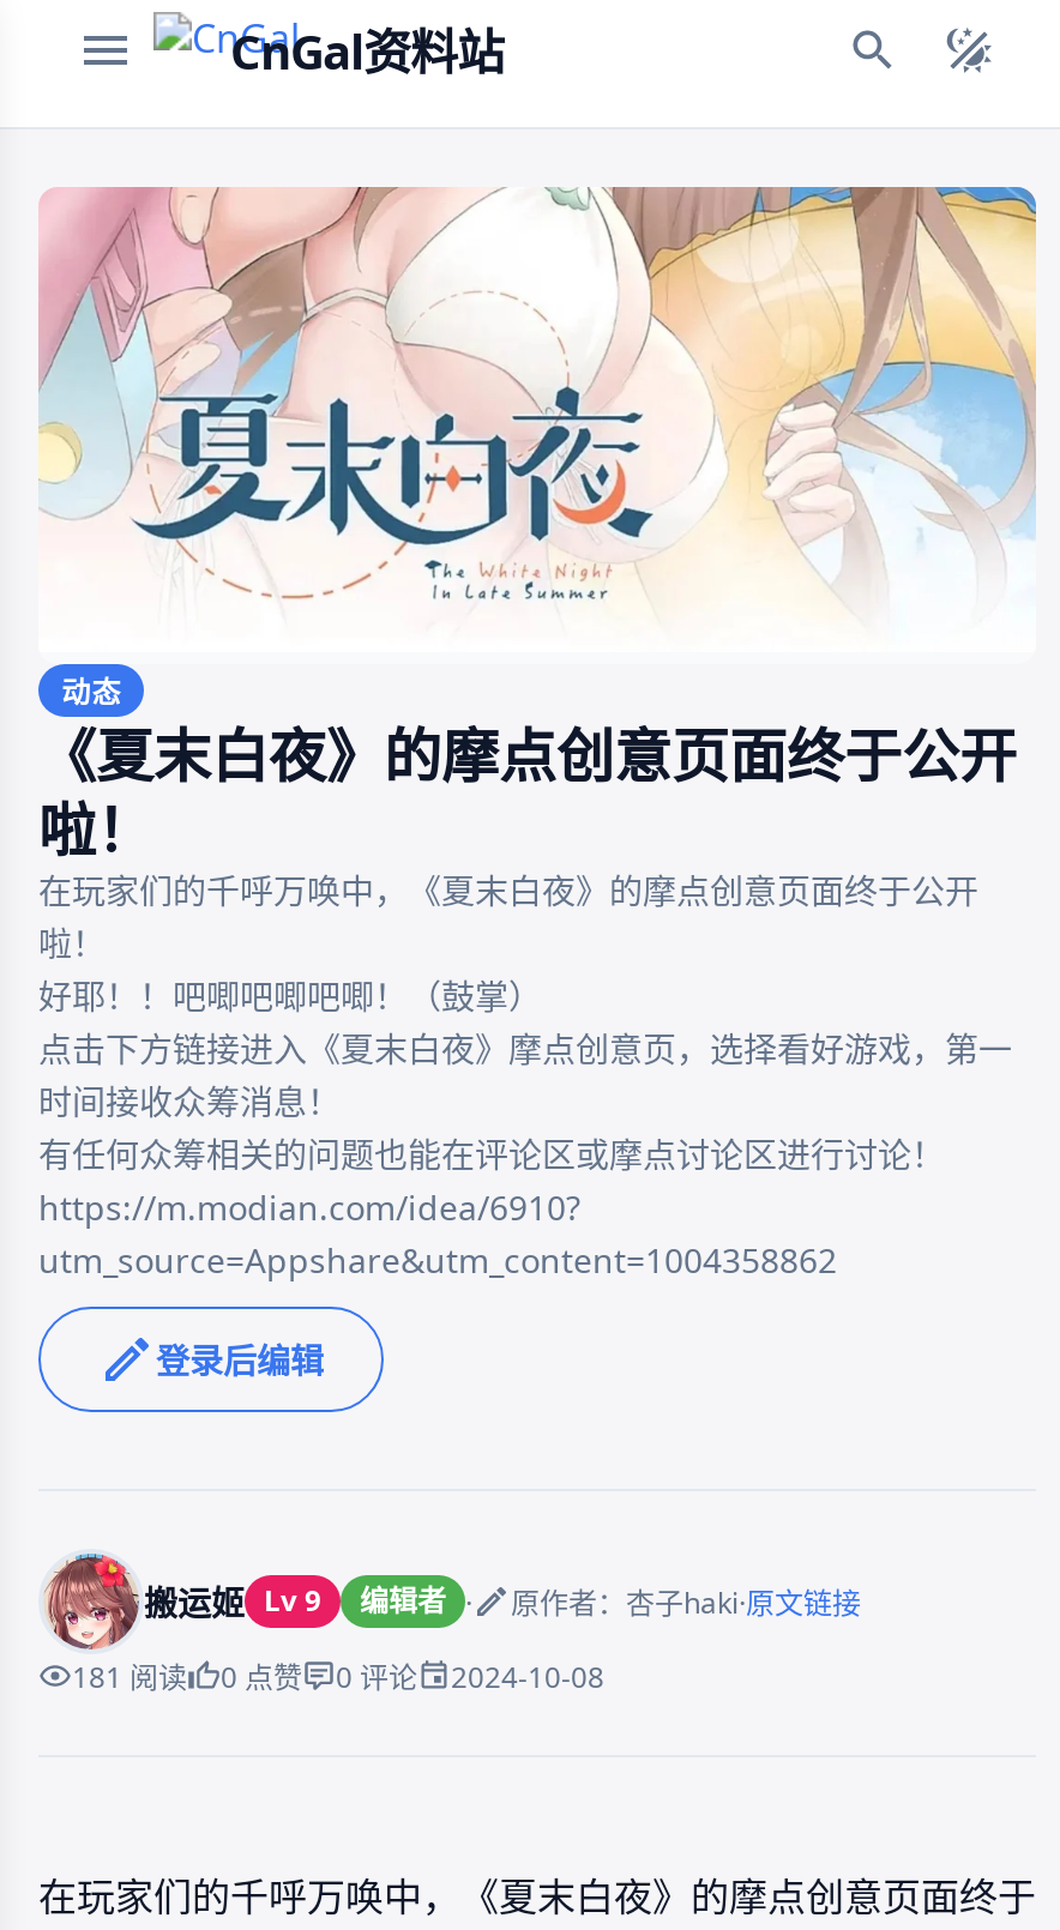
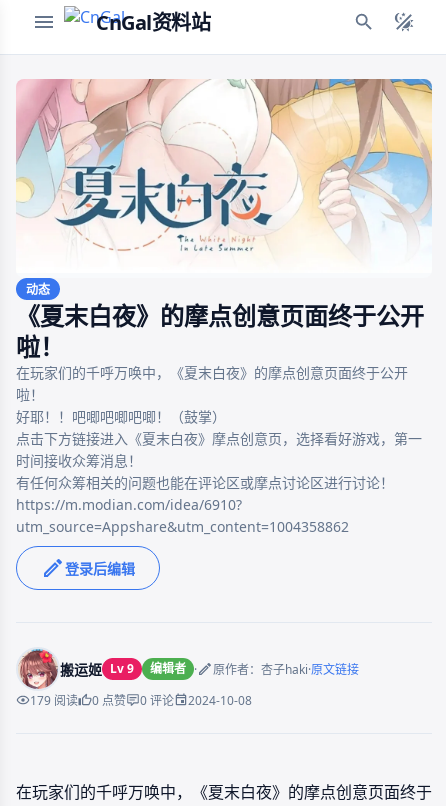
[72,1657,187,1698] 181 阅读 -> [30,692,78,709] 179 阅读

